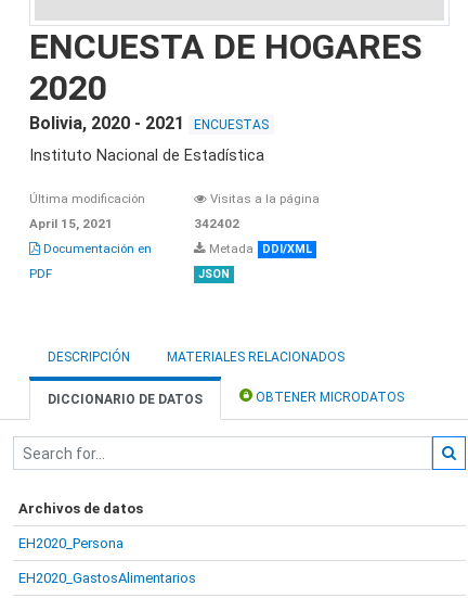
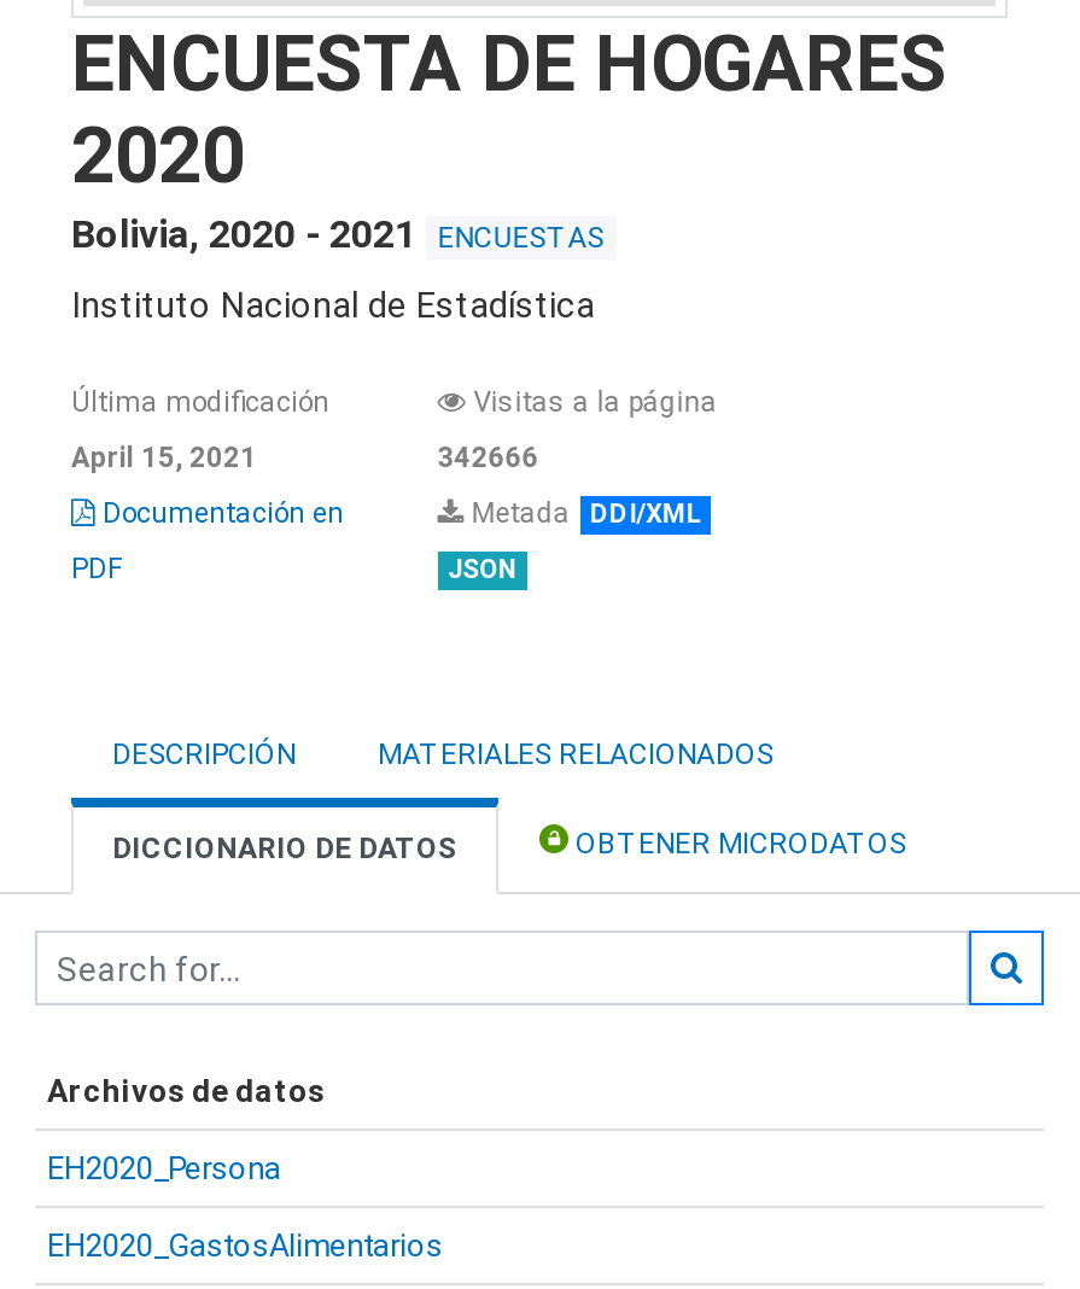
[194,216,239,231] 342402 -> [438,441,539,474] 342666

